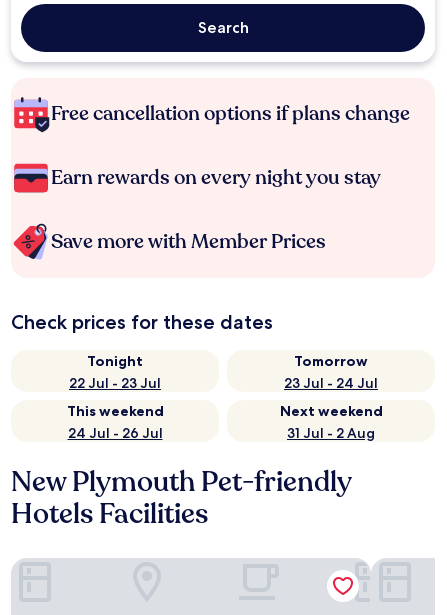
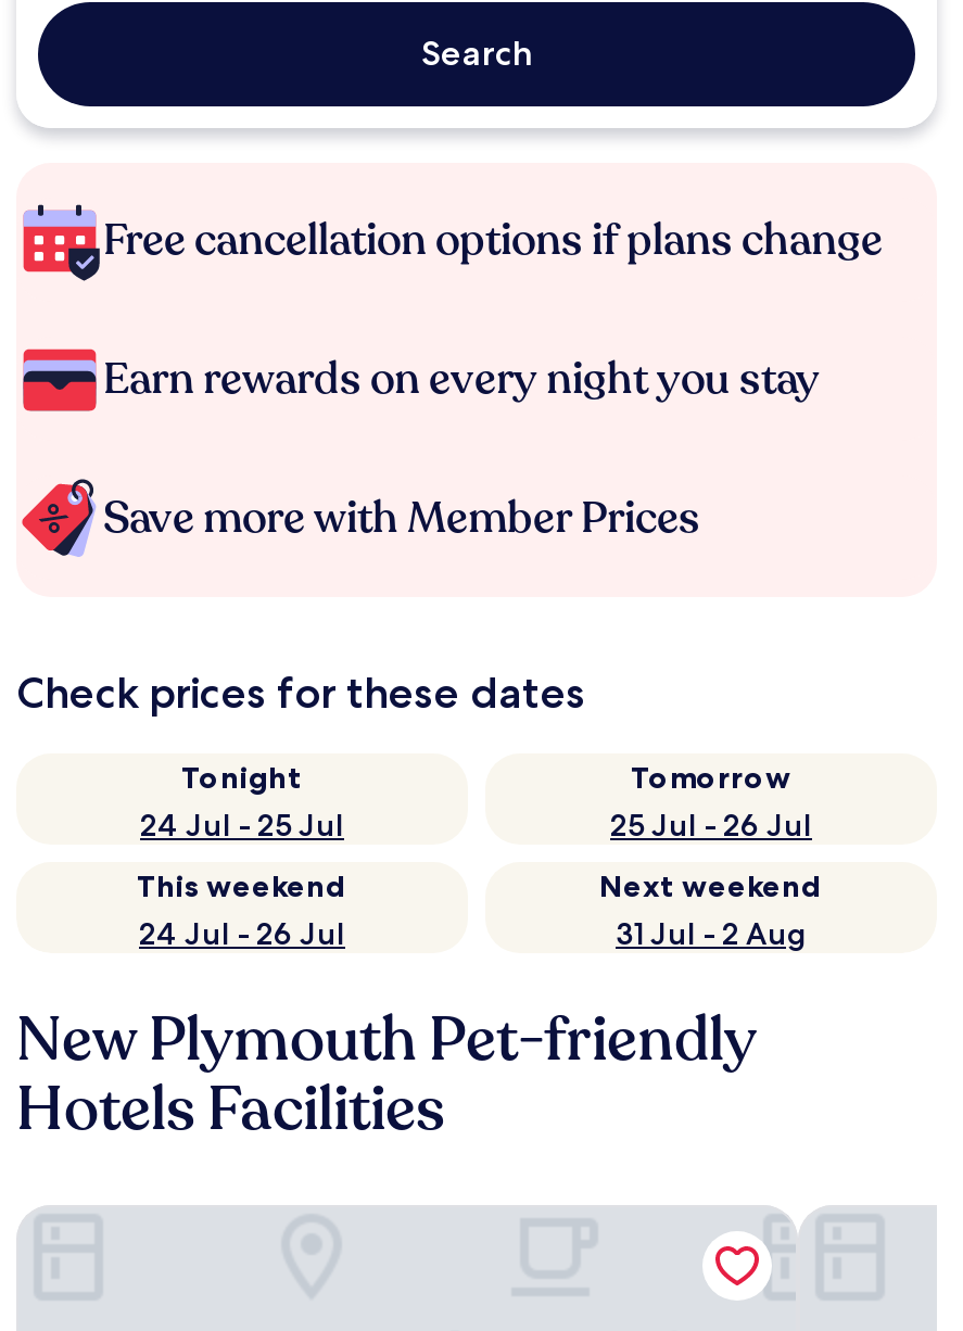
[69,374,161,392] 22 Jul - 23 Jul -> [140,806,344,845] 24 Jul - 25 Jul
[284,374,378,392] 23 Jul - 24 Jul -> [610,806,812,845] 25 Jul - 26 Jul

